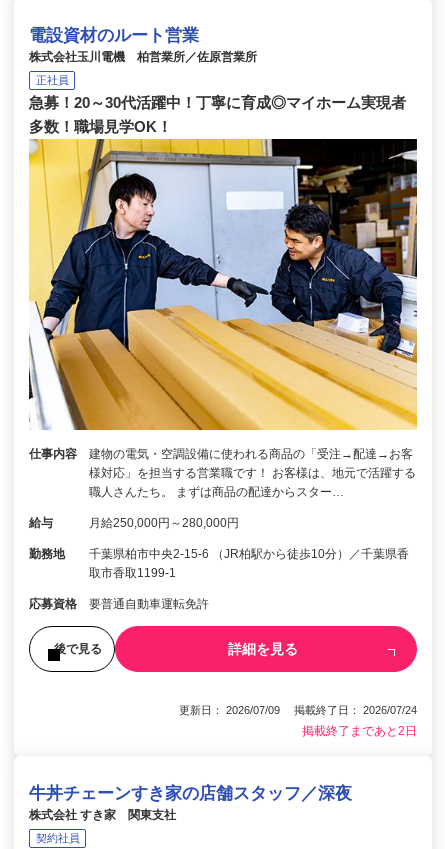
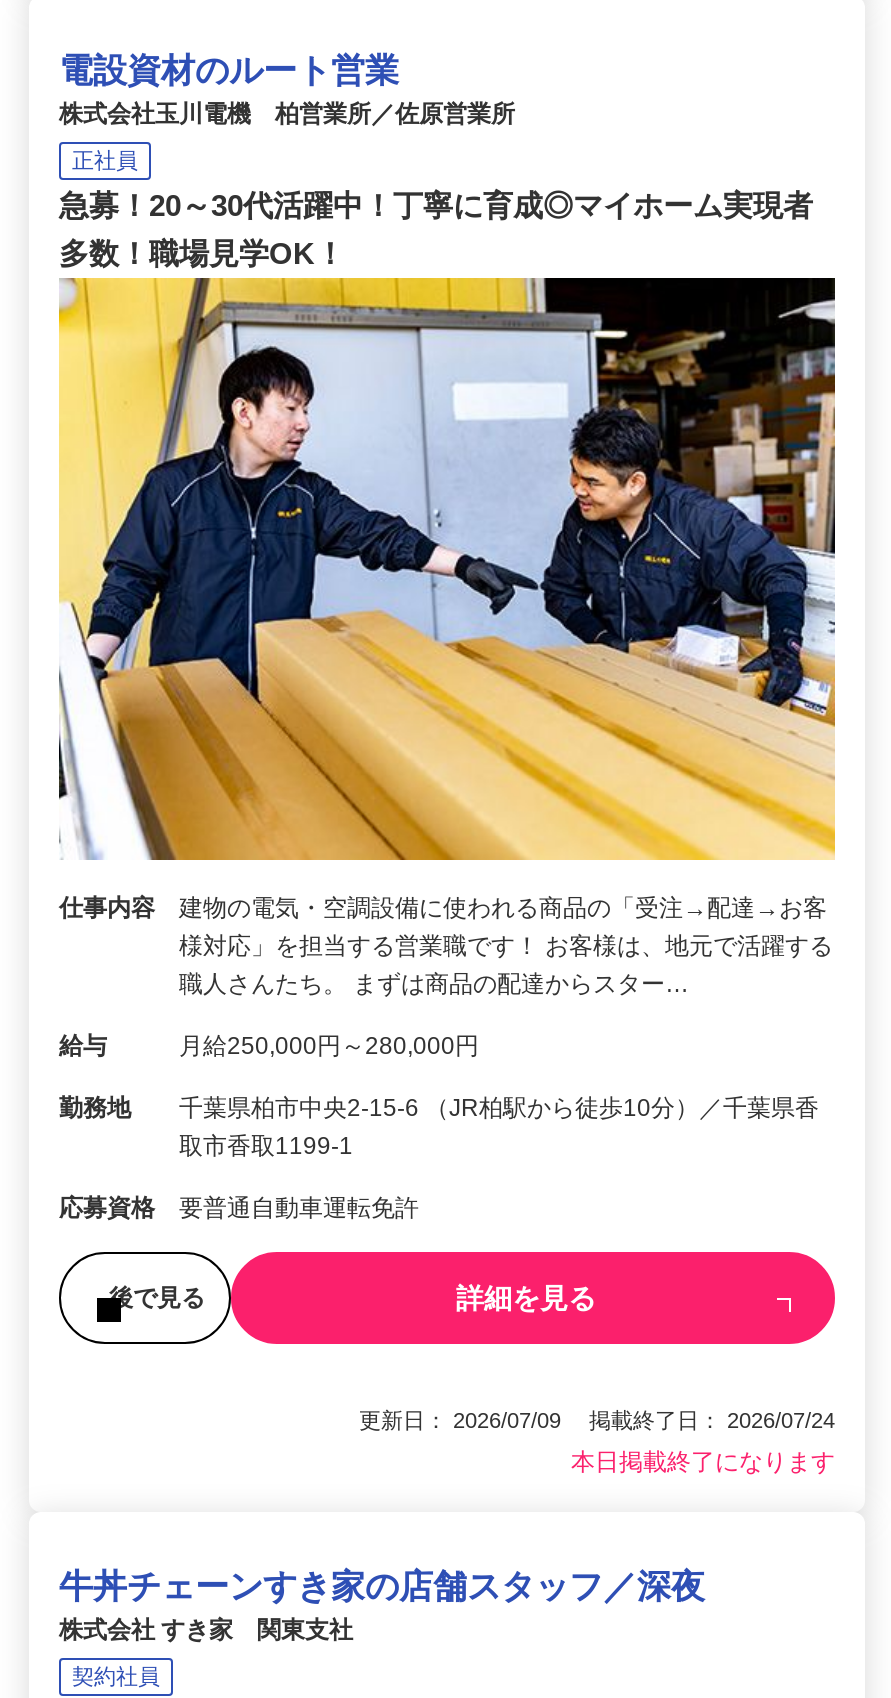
[302,724,417,738] 掲載終了まであと2日 -> [571,1448,835,1476] 本日掲載終了になります

